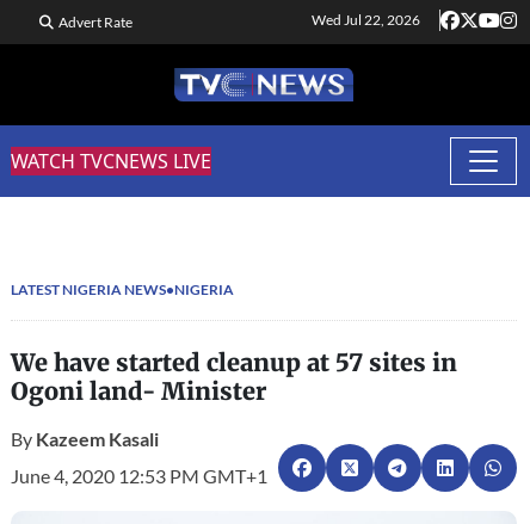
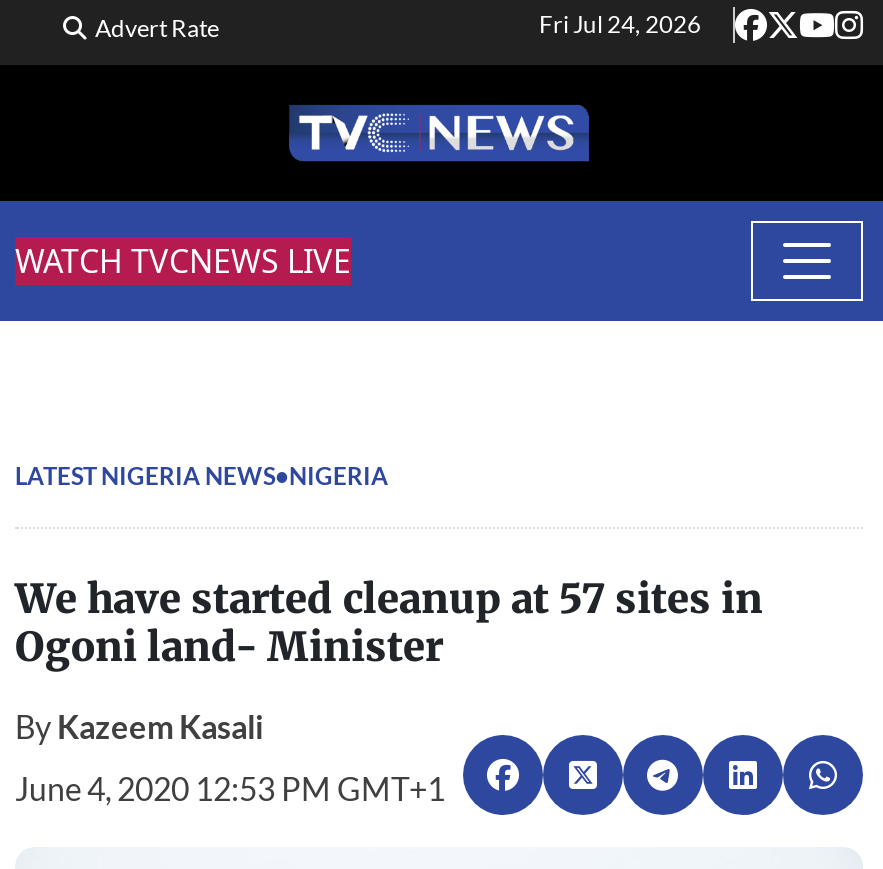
[312,11,420,29] Wed Jul 22, 2026 -> [539,9,701,39] Fri Jul 24, 2026

